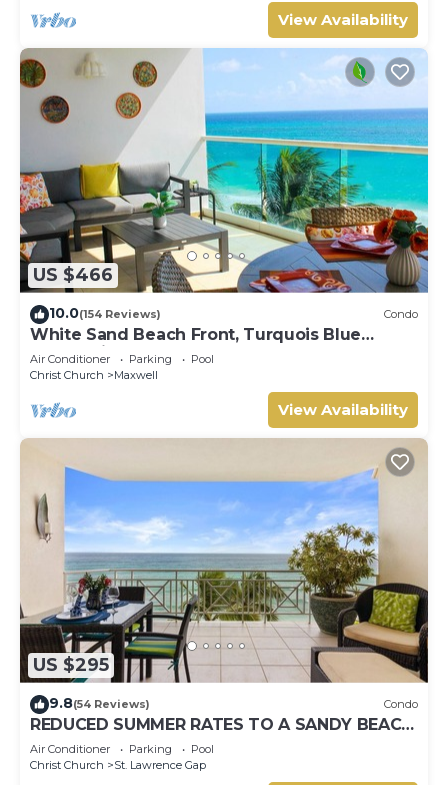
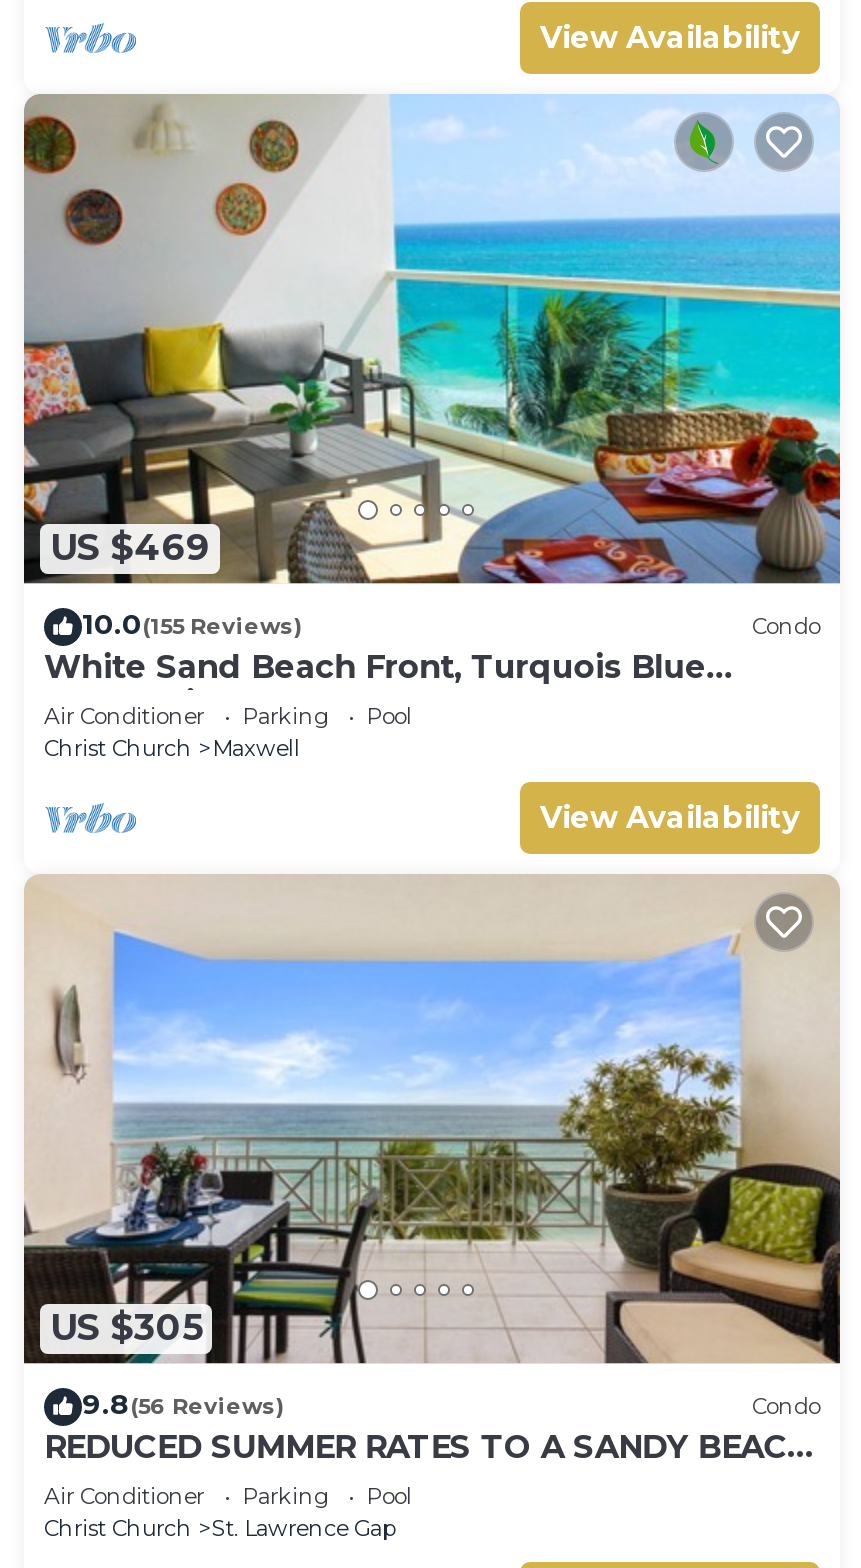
[33,264,113,286] US $466 -> [50,527,210,571] US $469
[49,304,161,322] 10.0(154 Reviews) -> [82,606,302,642] 10.0(155 Reviews)
[33,654,109,676] US $295 -> [50,1306,202,1350] US $305
[49,694,150,712] 9.8(54 Reviews) -> [82,1385,284,1421] 9.8(56 Reviews)

